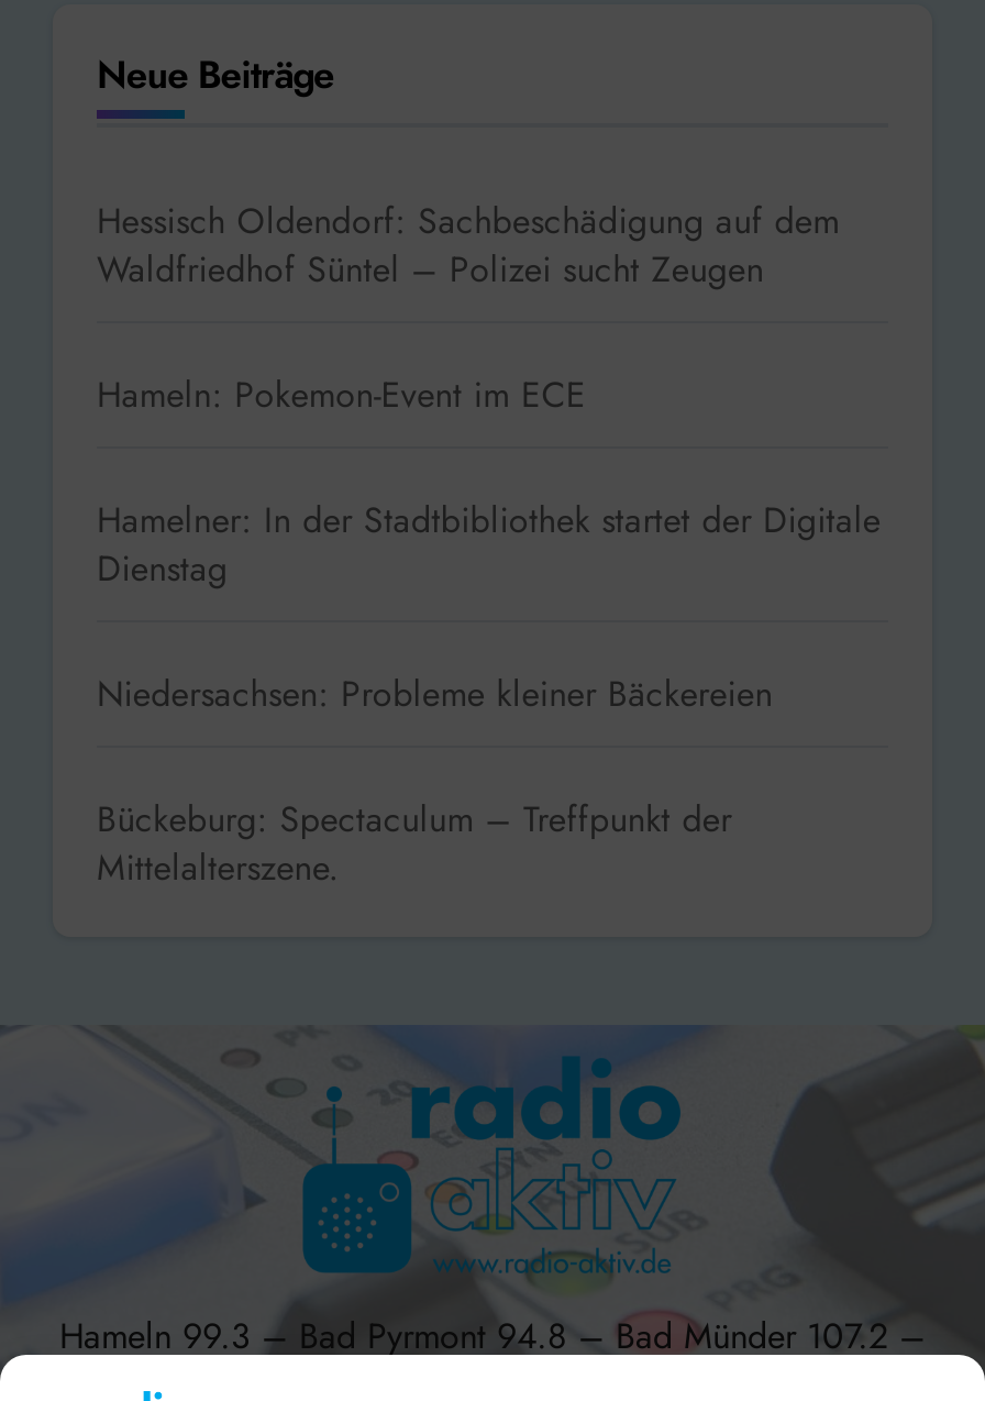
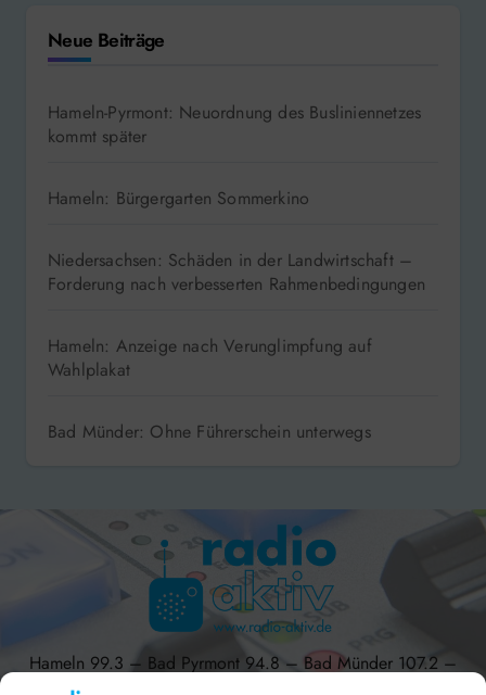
[97,197,839,296] Hessisch Oldendorf: Sachbeschädigung auf dem | Waldfriedhof Süntel – Polizei sucht Zeugen -> [48,100,421,149] Hameln-Pyrmont: Neuordnung des Busliniennetzes | kommt später
[97,370,586,421] Hameln: Pokemon-Event im ECE -> [48,186,309,211] Hameln: Bürgergarten Sommerkino
[97,496,881,595] Hamelner: In der Stadtbibliothek startet der Digitale | Dienstag -> [48,248,425,297] Niedersachsen: Schäden in der Landwirtschaft – | Forderung nach verbesserten Rahmenbedingungen
[97,669,773,720] Niedersachsen: Probleme kleiner Bäckereien -> [48,334,372,383] Hameln: Anzeige nach Verunglimpfung auf | Wahlplakat
[97,795,732,894] Bückeburg: Spectaculum – Treffpunkt der | Mittelalterszene. -> [48,420,371,445] Bad Münder: Ohne Führerschein unterwegs

